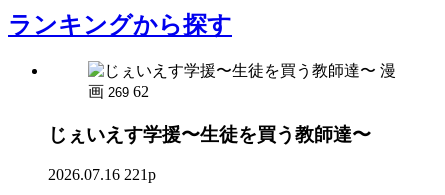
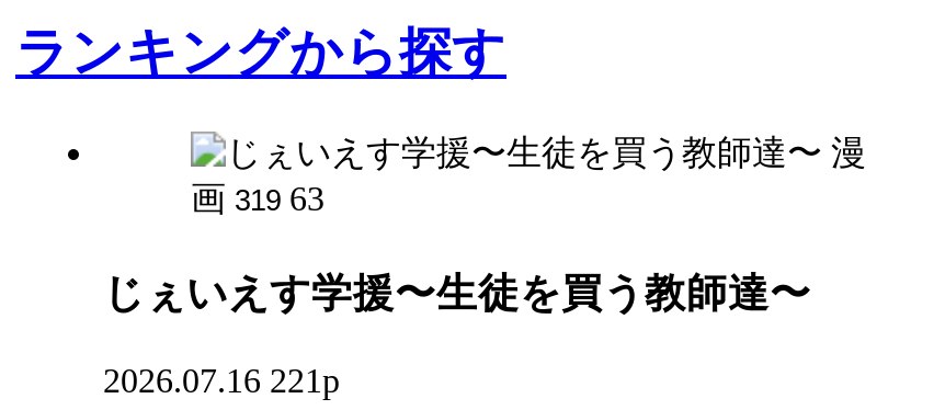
[88,83,149,100] 画 269 62 -> [191,180,325,217] 画 319 63

